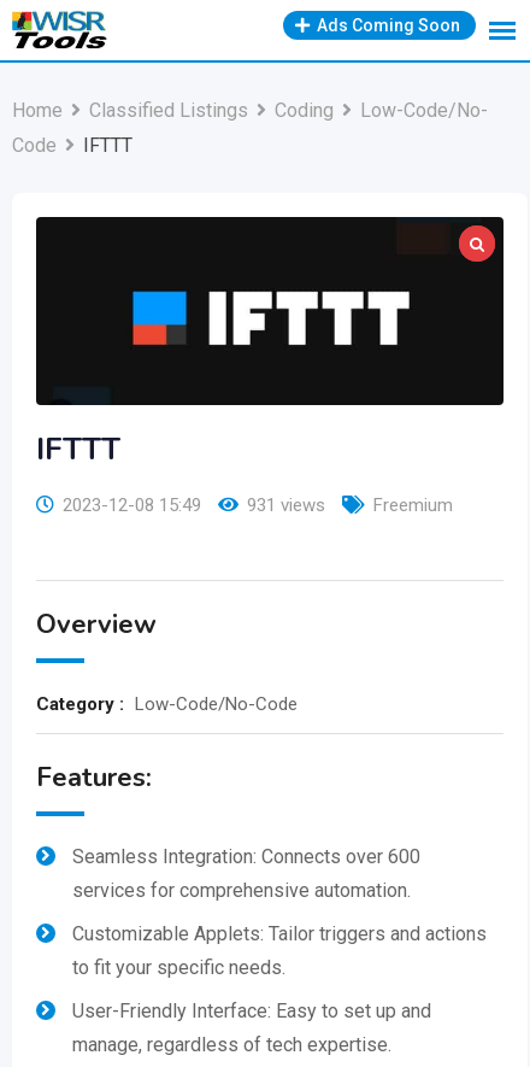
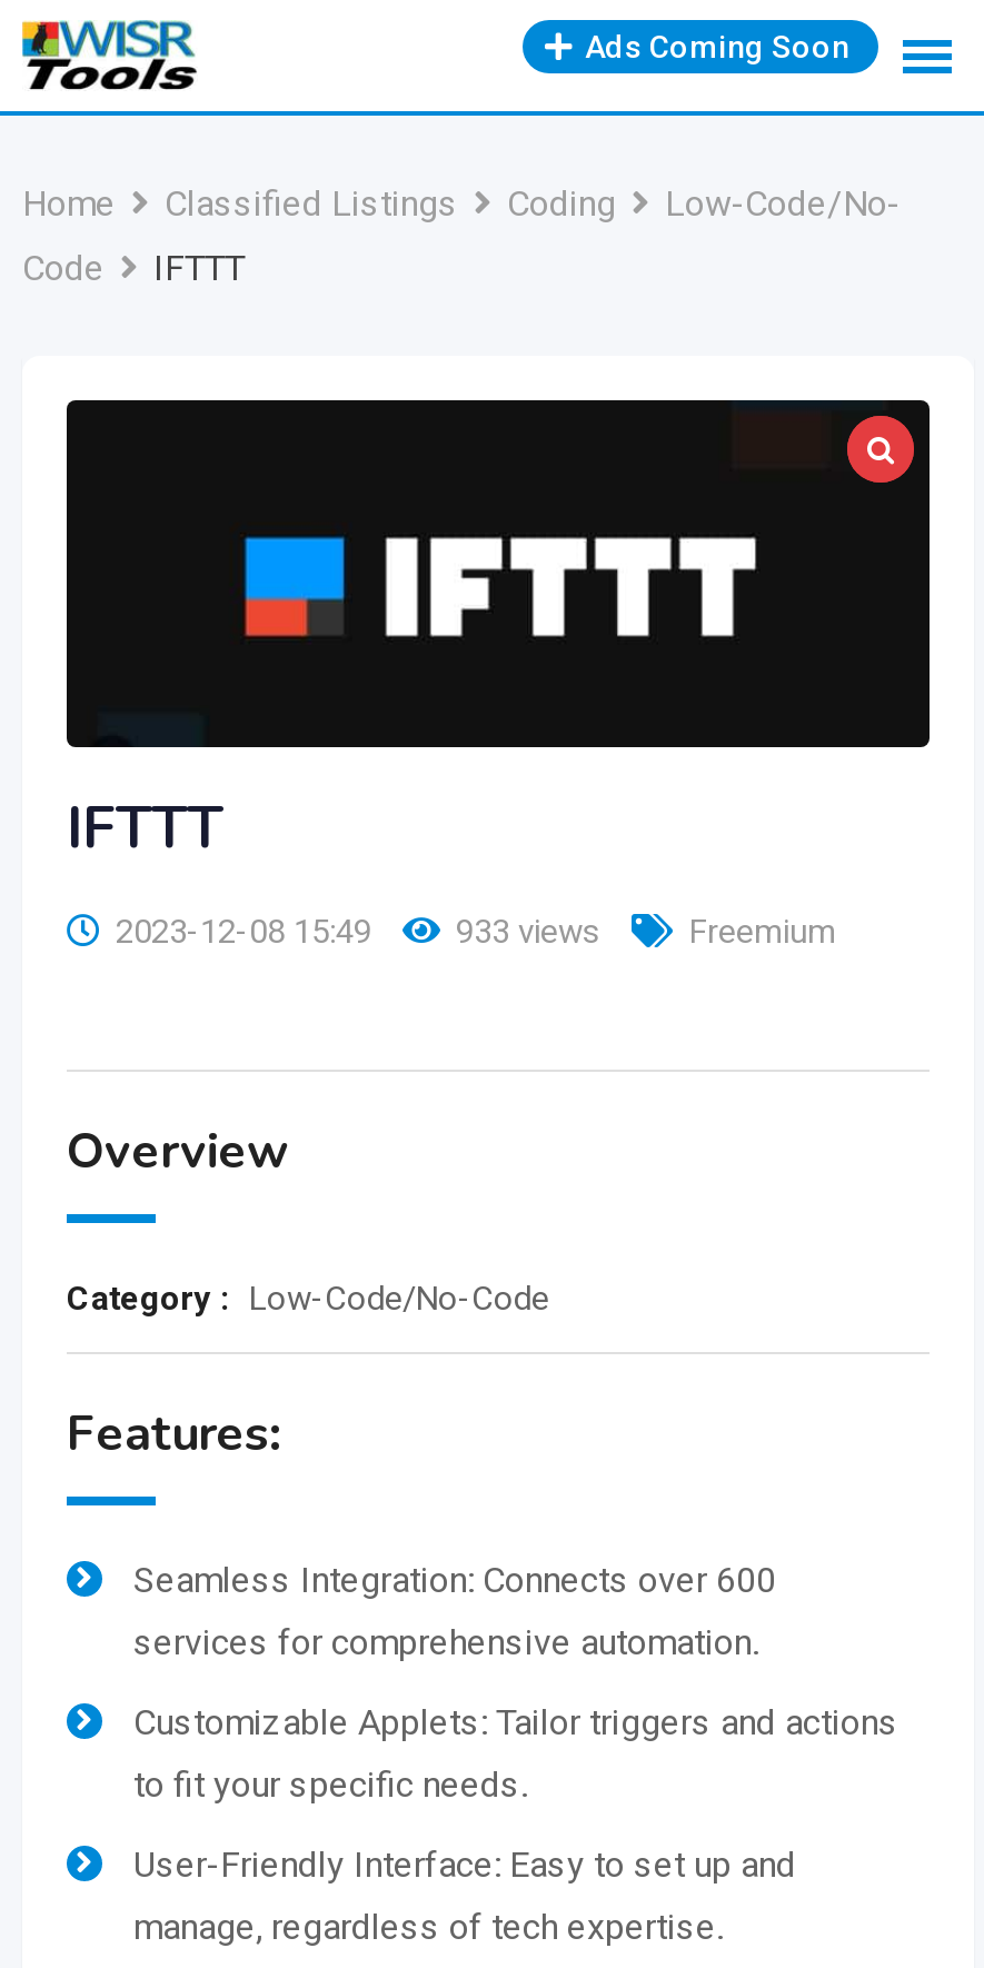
[247,495,325,517] 931 views -> [456,913,600,953] 933 views

